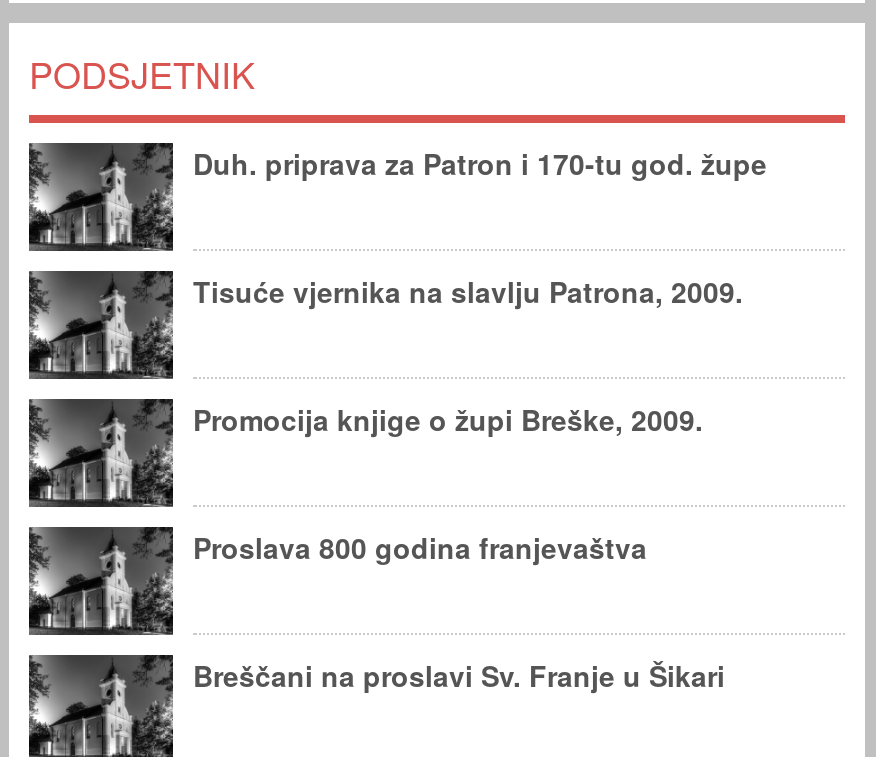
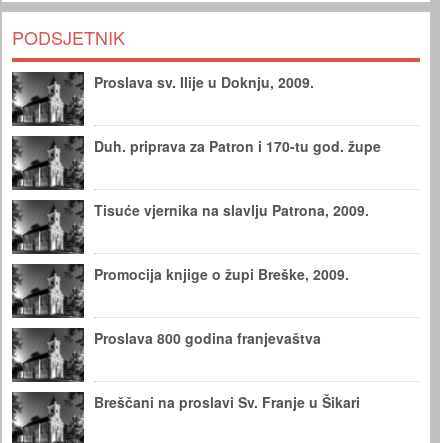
none -> [94,72,314,92] Proslava sv. Ilije u Doknju, 2009.

